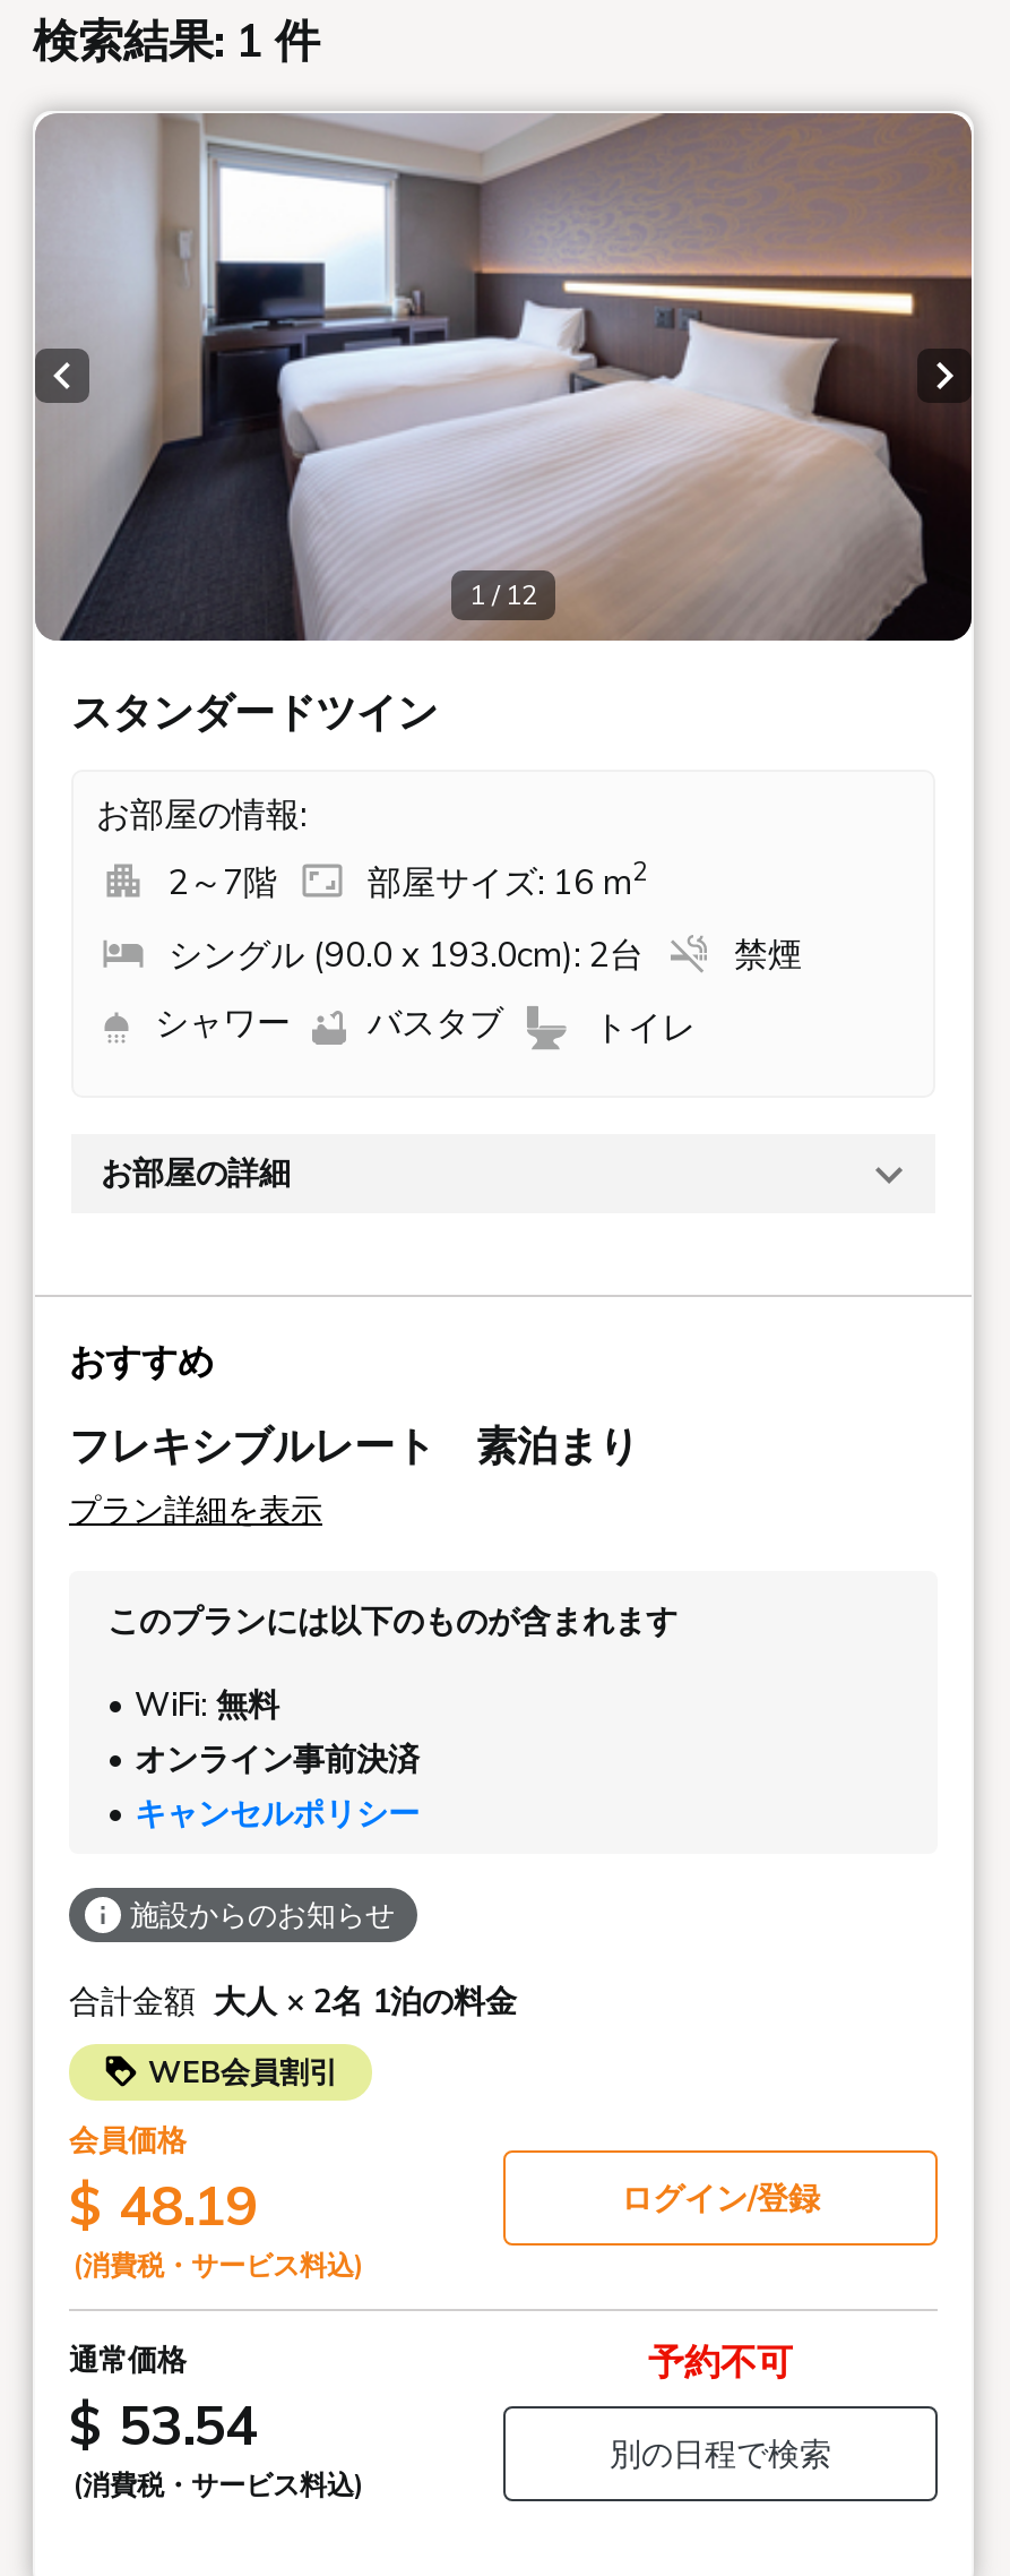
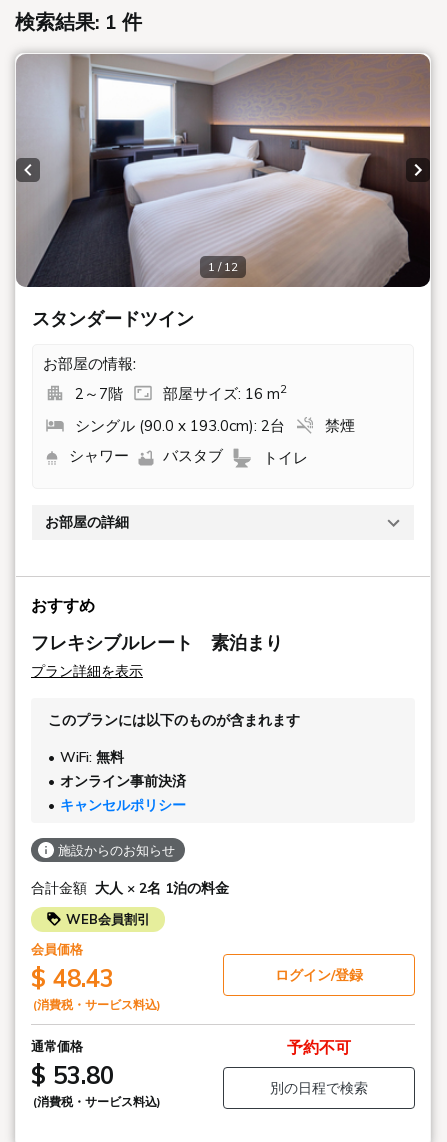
[69,2171,257,2239] $ 48.19 -> [31,963,114,993] $ 48.43
[69,2391,257,2459] $ 53.54 -> [31,1060,114,1090] $ 53.80

